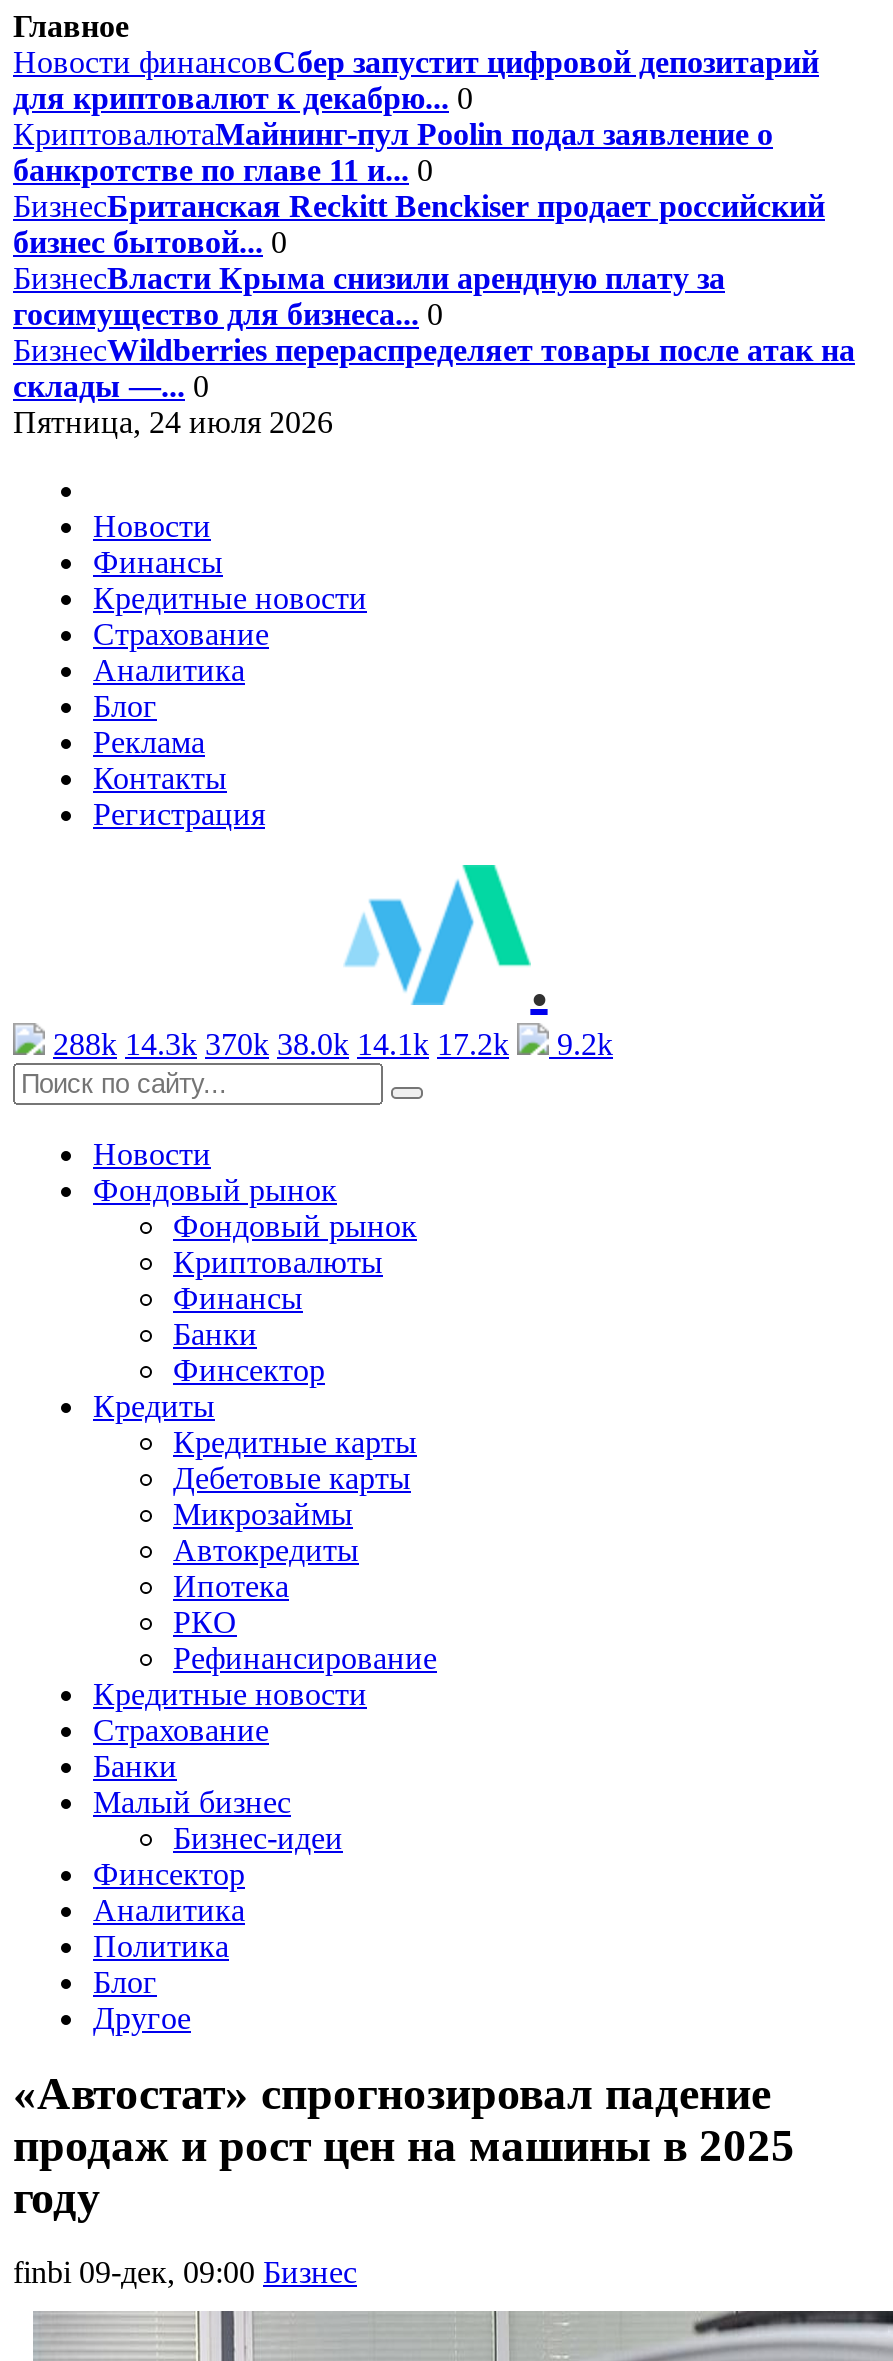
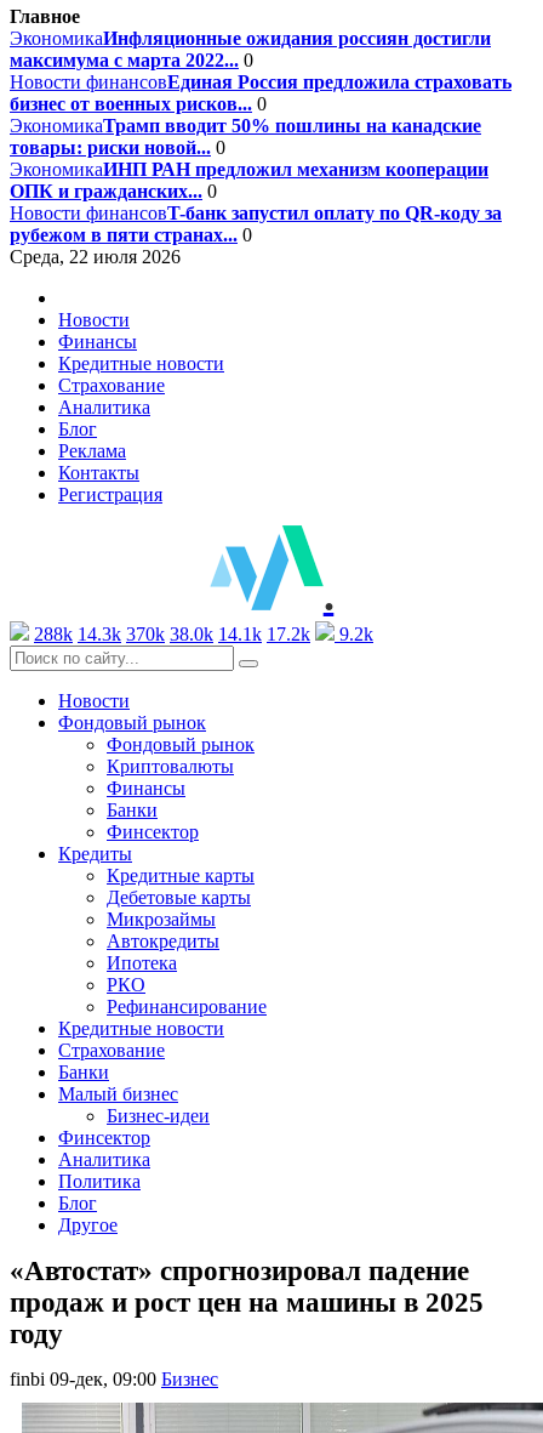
[13,45,855,439] Новости финансовСбер запустит цифровой депозитарий | для криптовалют к декабрю... 0 | КриптовалютаМайнинг-пул Poolin подал заявление о | банкротстве по главе 11 и... 0 | БизнесБританская Reckitt Benckiser продает российский | бизнес бытовой... 0 | БизнесВласти Крыма снизили арендную плату за | госимущество для бизнеса... 0 | БизнесWildberries перераспределяет товары после атак на | склады —... 0 | Пятница, 24 июля 2026 -> [10,28,511,267] ЭкономикаИнфляционные ожидания россиян достигли | максимума с марта 2022... 0 | Новости финансовЕдиная Россия предложила страховать | бизнес от военных рисков... 0 | ЭкономикаТрамп вводит 50% пошлины на канадские | товары: риски новой... 0 | ЭкономикаИНП РАН предложил механизм кооперации | ОПК и гражданских... 0 | Новости финансовT-банк запустил оплату по QR-коду за | рубежом в пяти странах... 0 | Среда, 22 июля 2026

